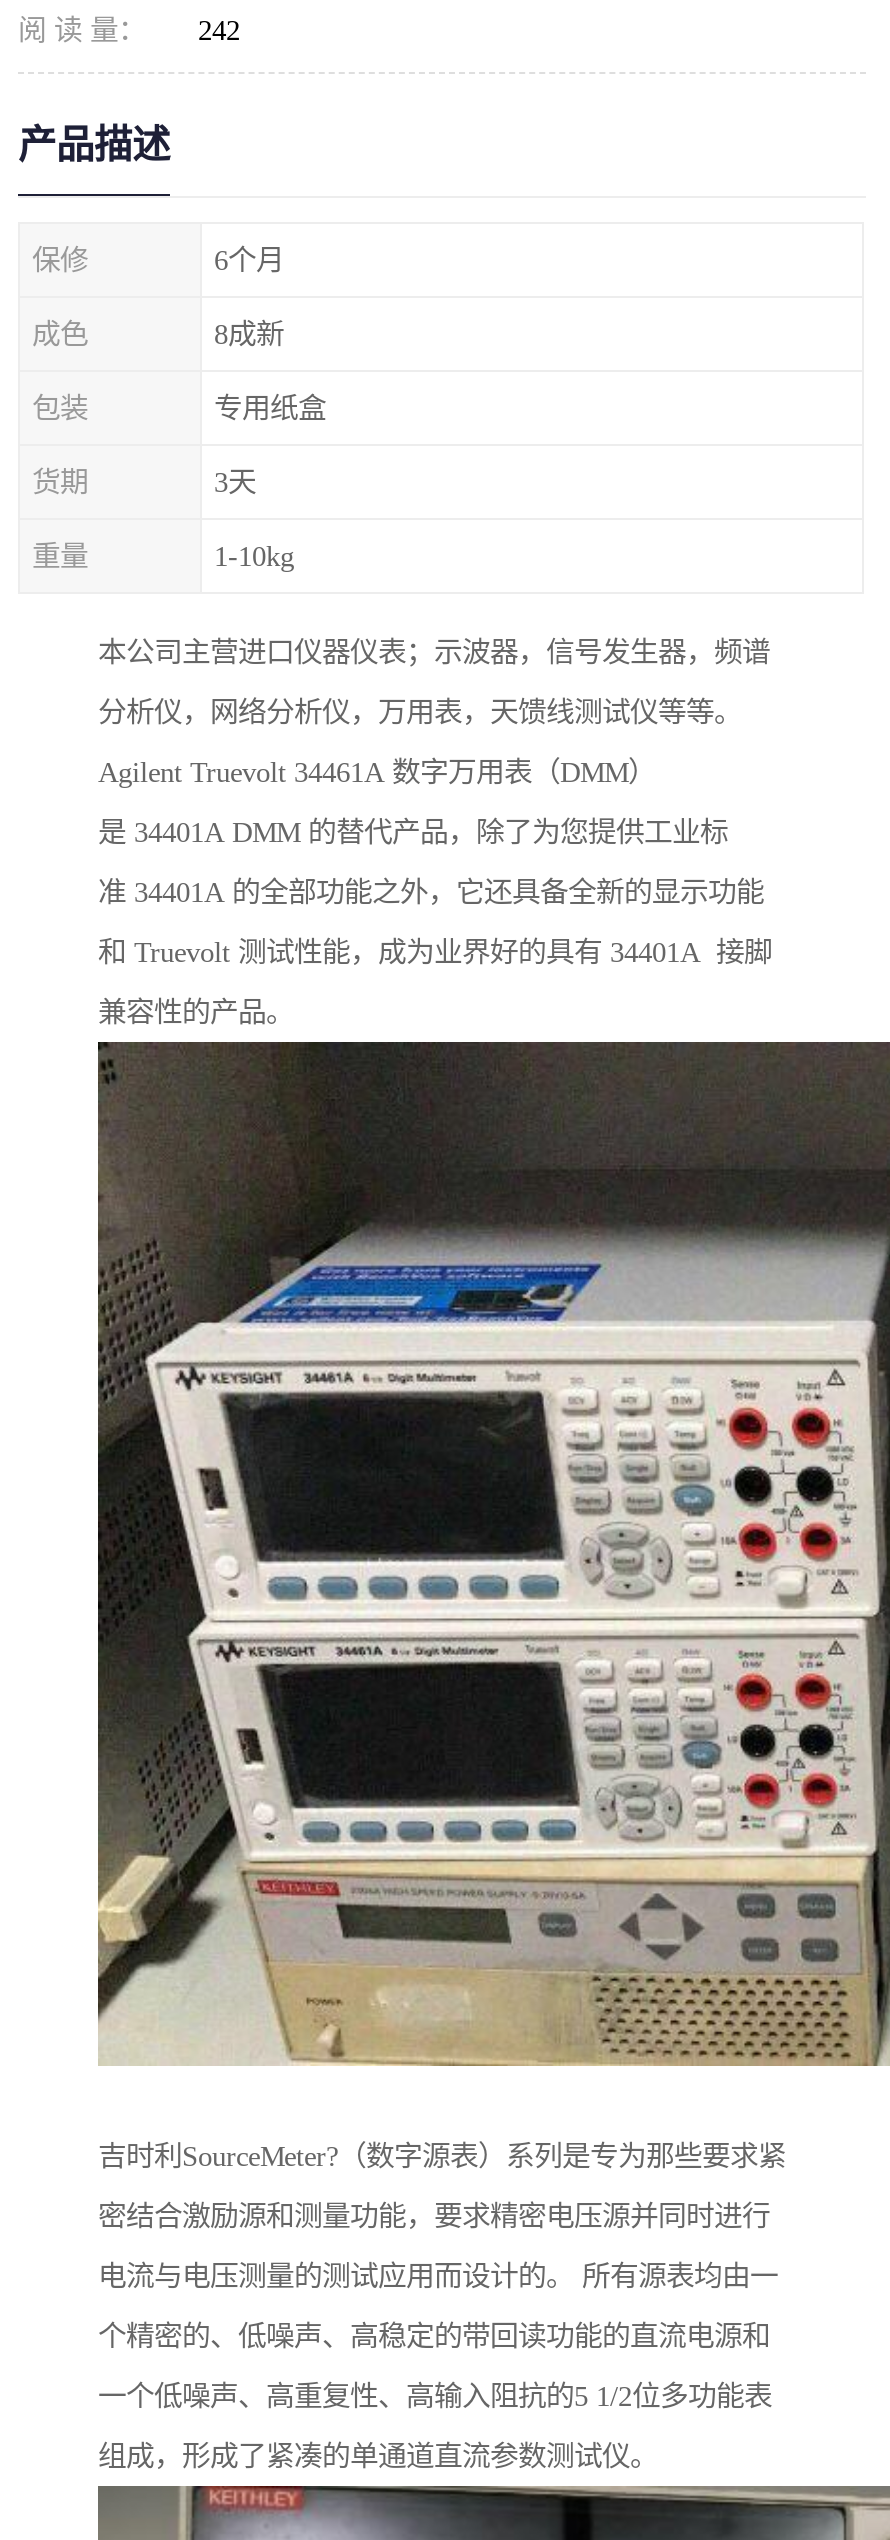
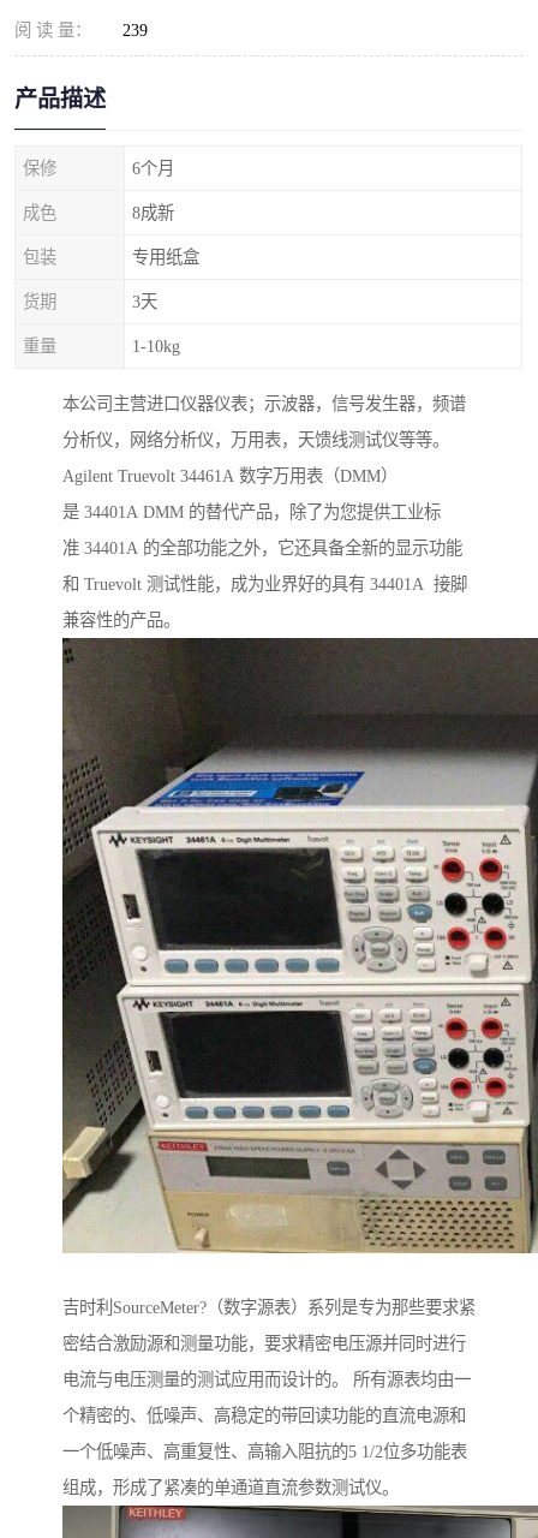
[18,14,240,46] 阅 读 量： 242 -> [14,20,148,40] 阅 读 量： 239

